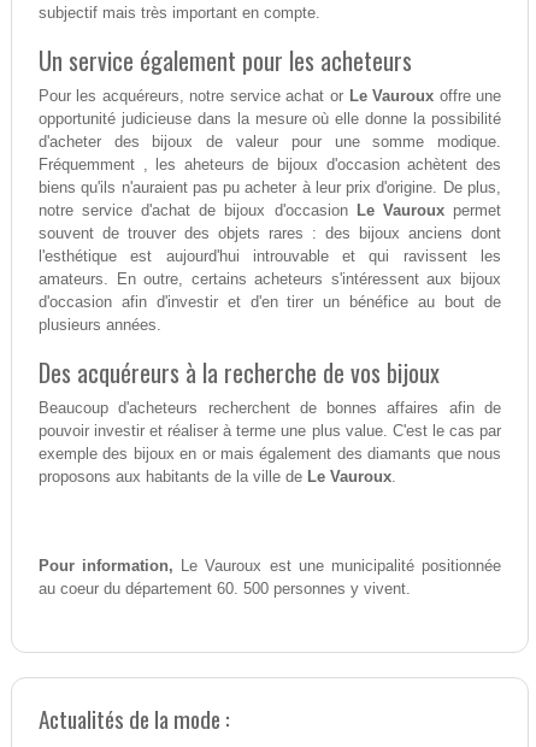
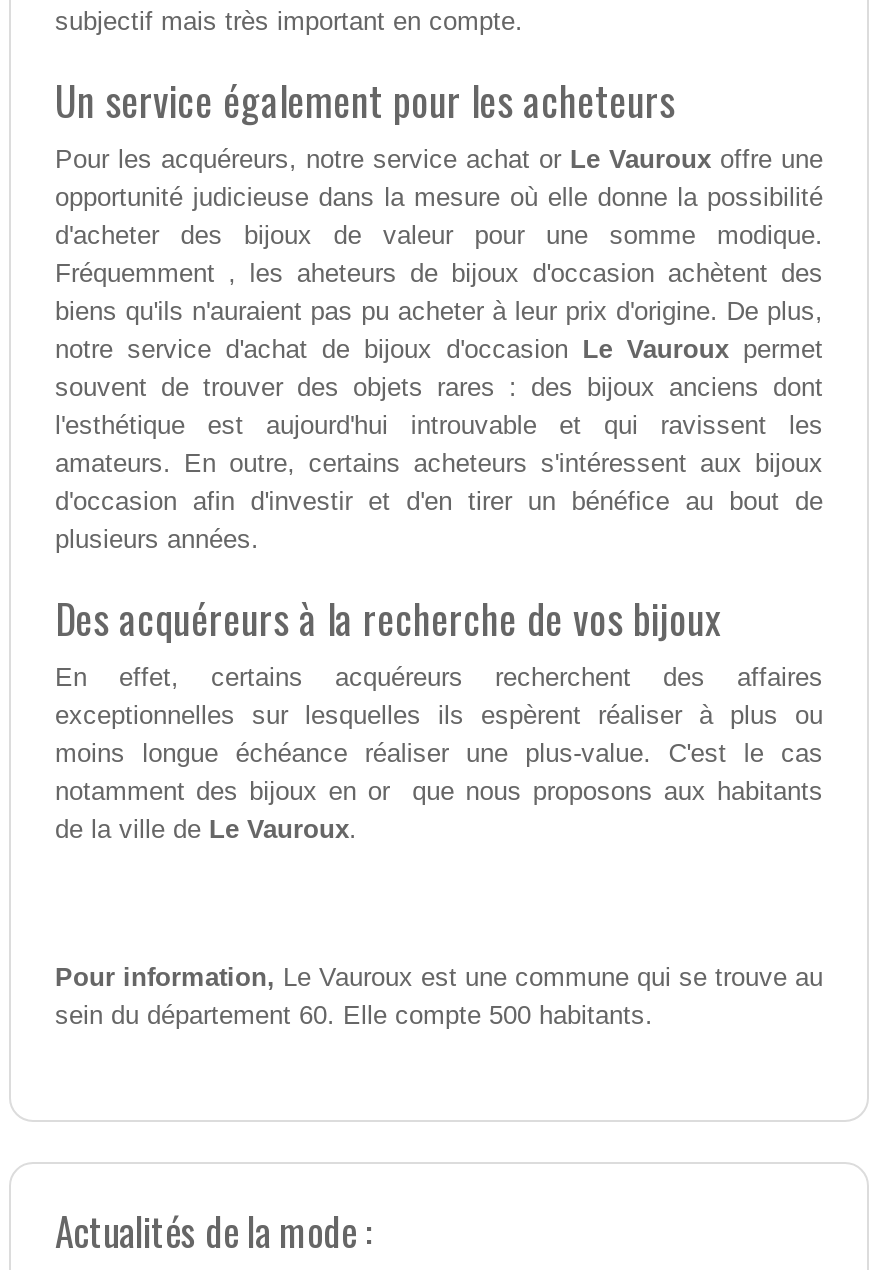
[39,398,501,485] Beaucoup d'acheteurs recherchent de bonnes affaires afin de | pouvoir investir et réaliser à terme une plus value. C'est le cas par | exemple des bijoux en or mais également des diamants que nous | proposons aux habitants de la ville de Le Vauroux. -> [55,661,823,843] En effet, certains acquéreurs recherchent des affaires | exceptionnelles sur lesquelles ils espèrent réaliser à plus ou | moins longue échéance réaliser une plus-value. C'est le cas | notamment des bijoux en or que nous proposons aux habitants | de la ville de Le Vauroux.
[39,556,501,597] Pour information, Le Vauroux est une municipalité positionnée | au coeur du département 60. 500 personnes y vivent. -> [55,961,823,1029] Pour information, Le Vauroux est une commune qui se trouve au | sein du département 60. Elle compte 500 habitants.

